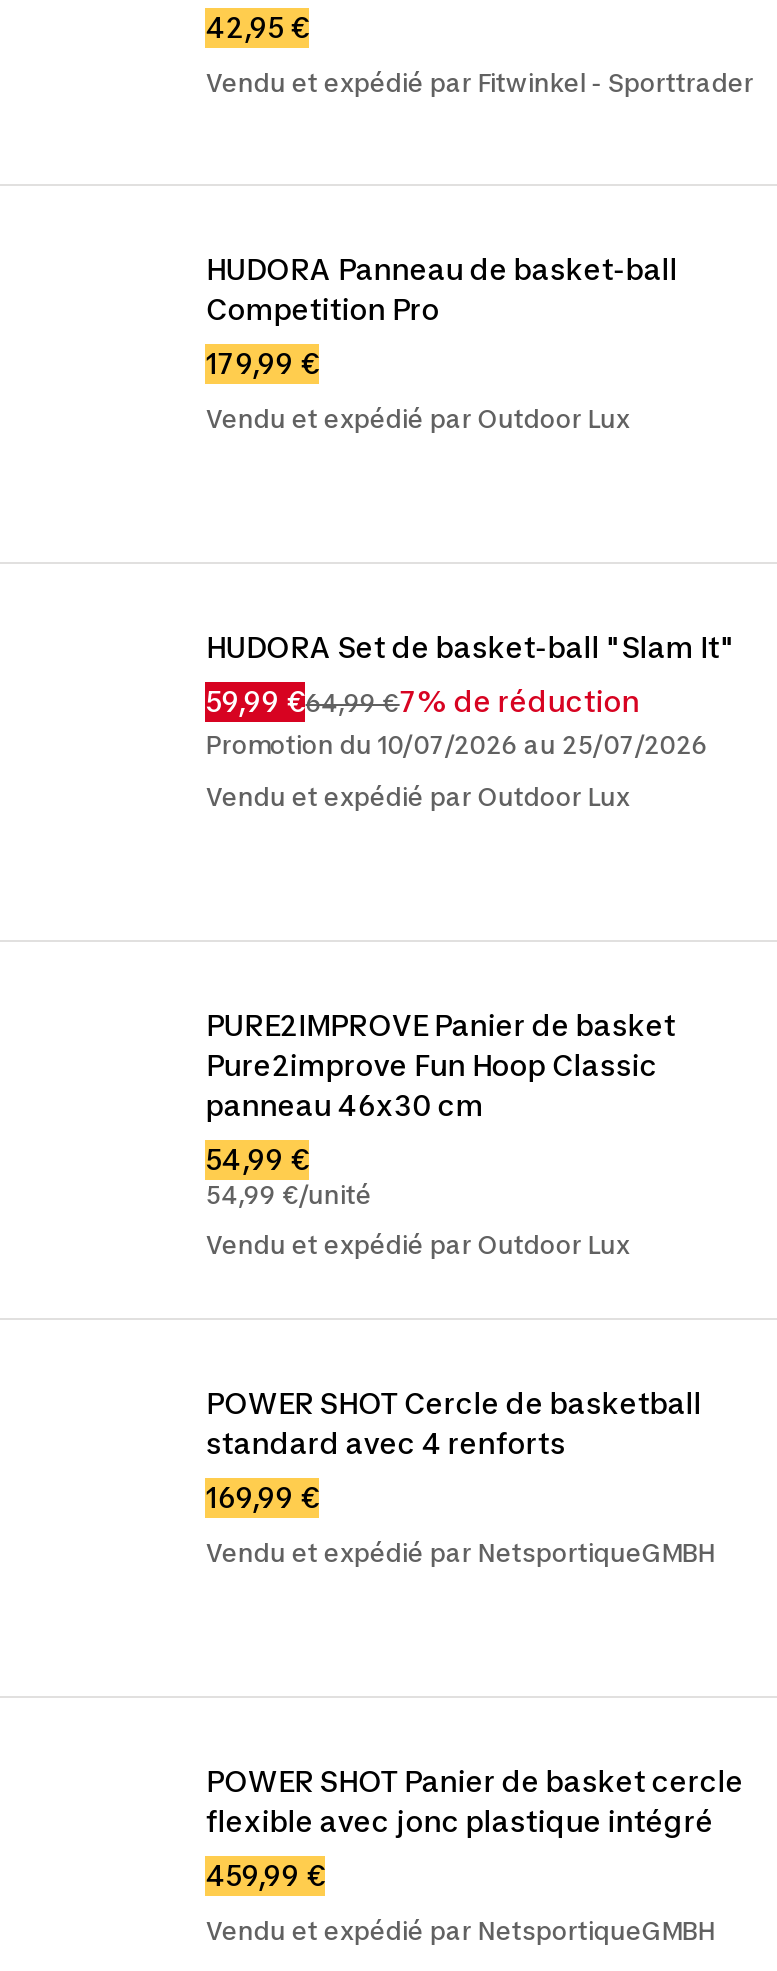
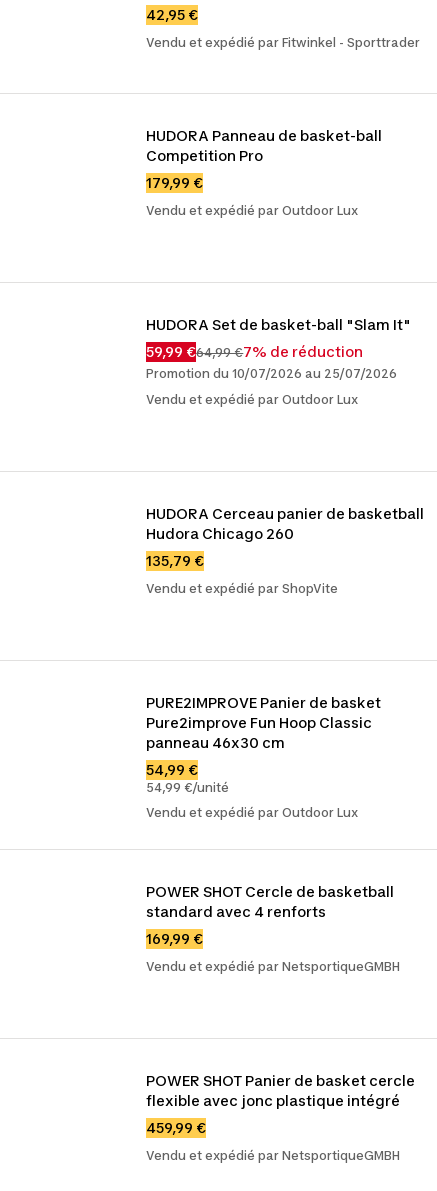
none -> [146,505,424,596] HUDORA Cerceau panier de basketball | Hudora Chicago 260 | 135,79 € | Vendu et expédié par ShopVite

